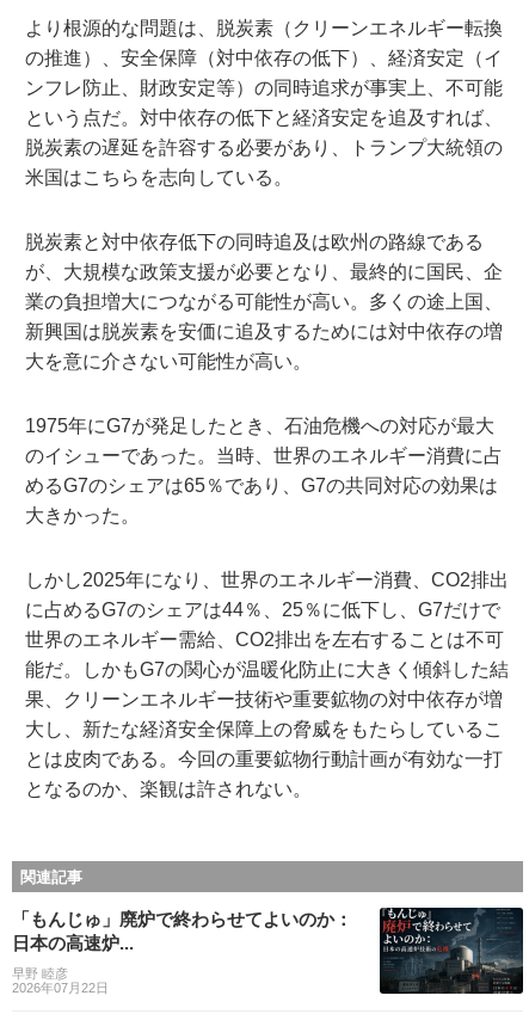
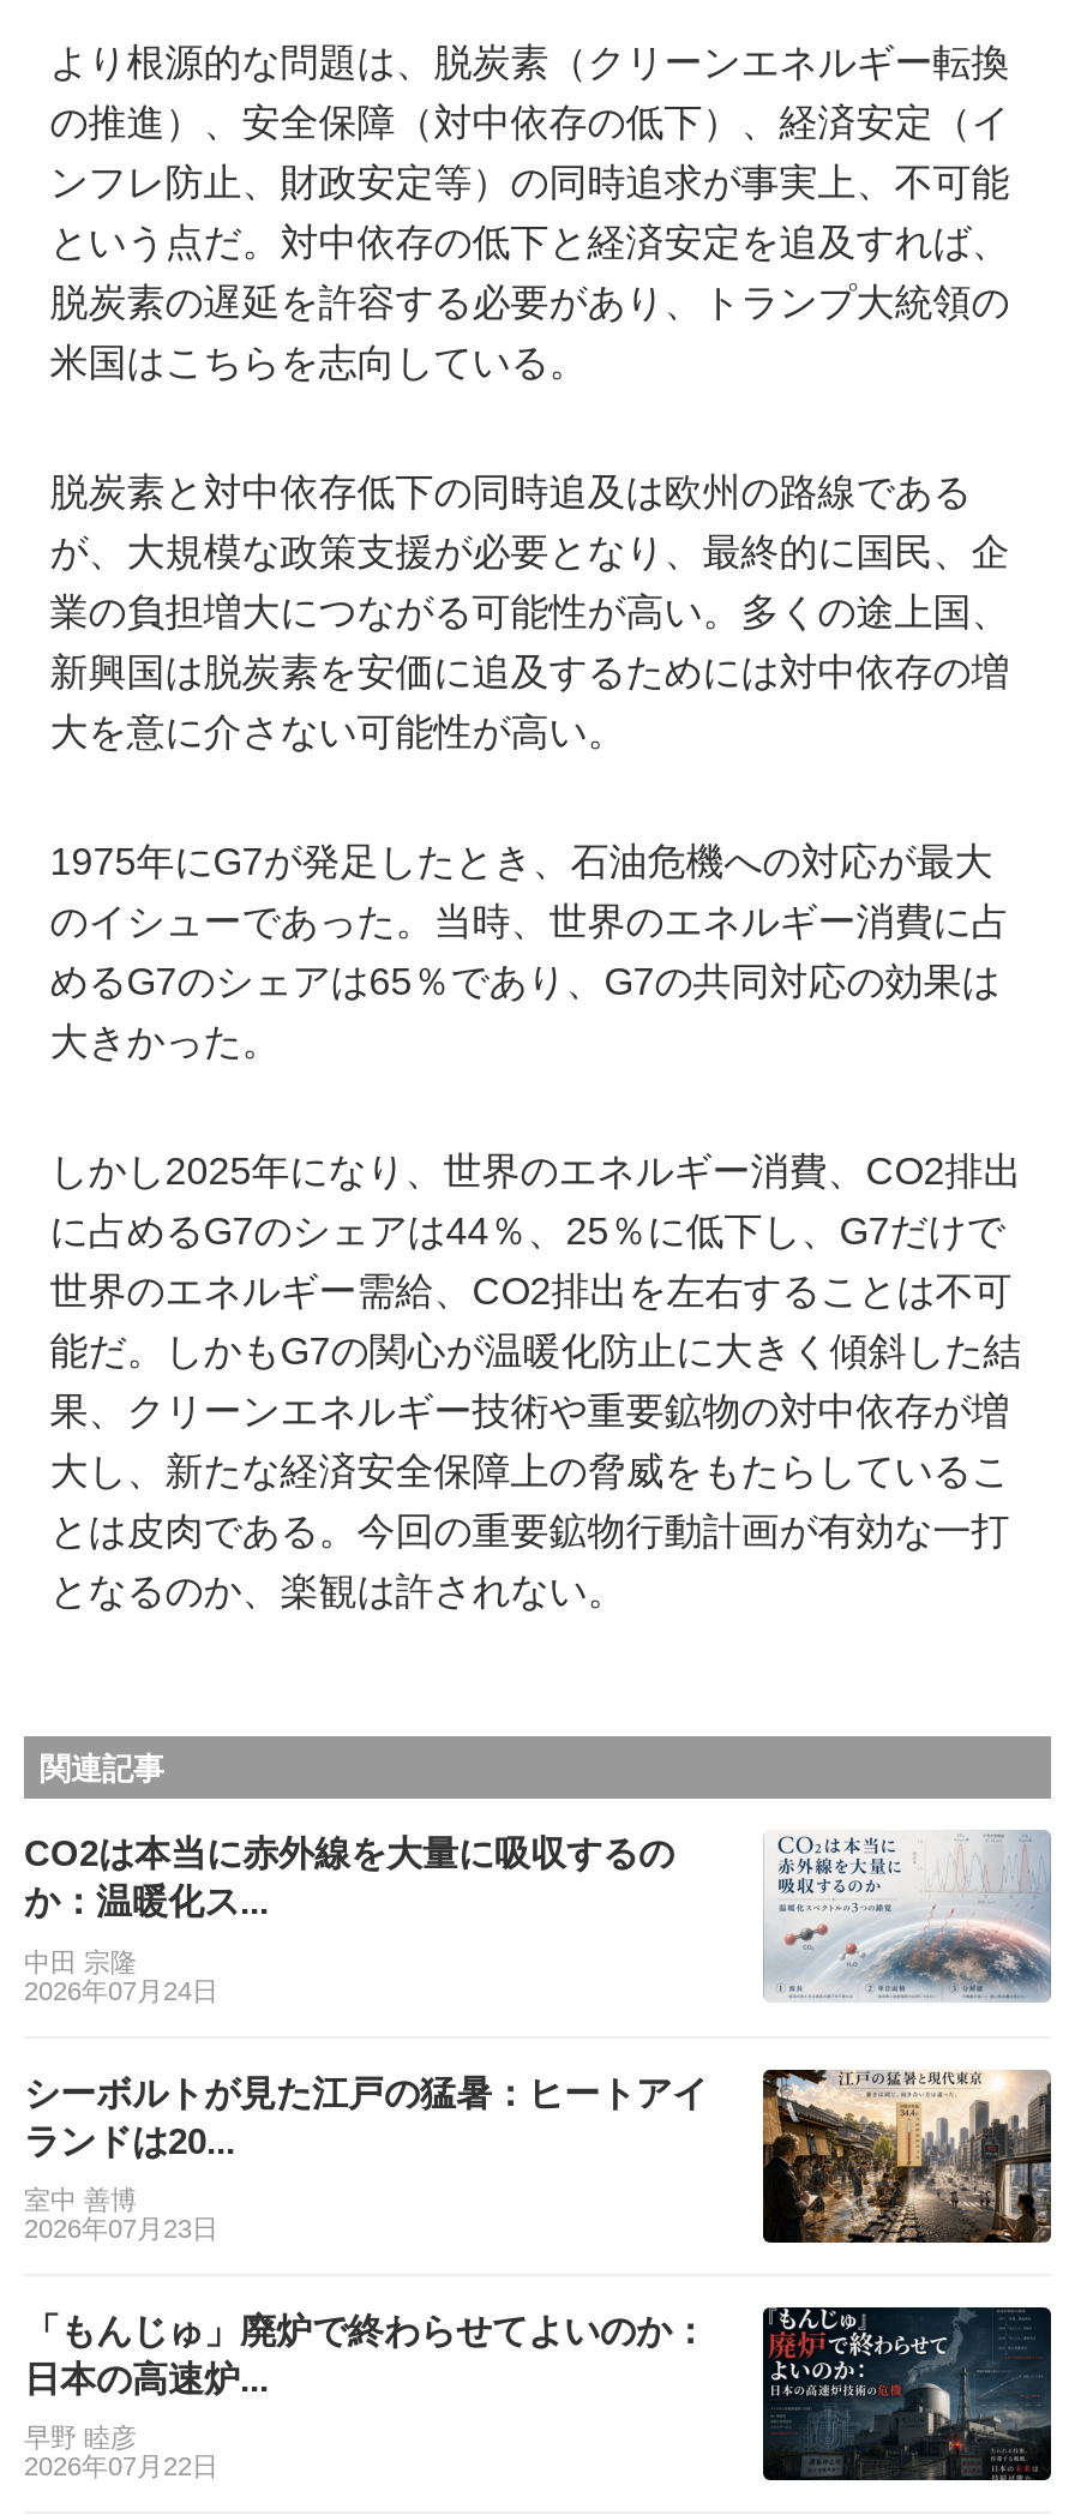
none -> [24,1830,1053,2243] [image] | CO2は本当に赤外線を大量に吸収するの | か：温暖化ス... | 中田 宗隆 | 2026年07月24日 | シーボルトが見た江戸の猛暑：ヒートアイ | ランドは20... | 室中 善博 | 2026年07月23日
none -> [761,2067,1053,2247] [image]

